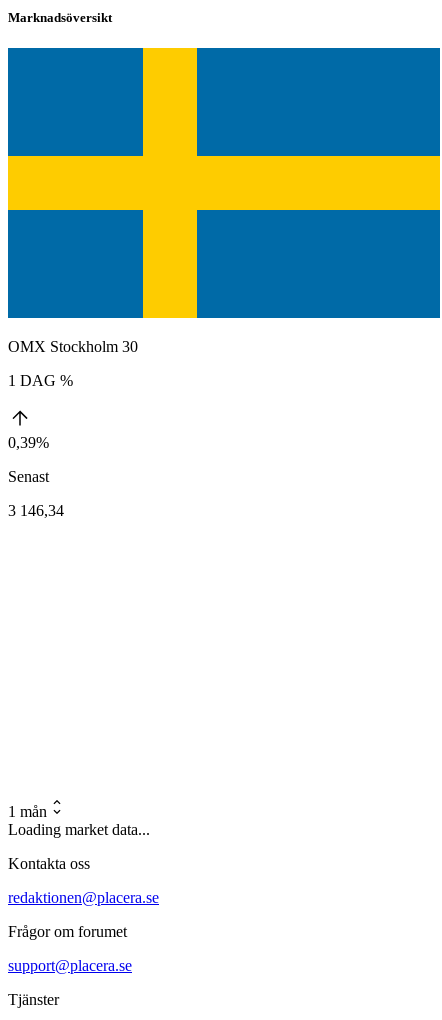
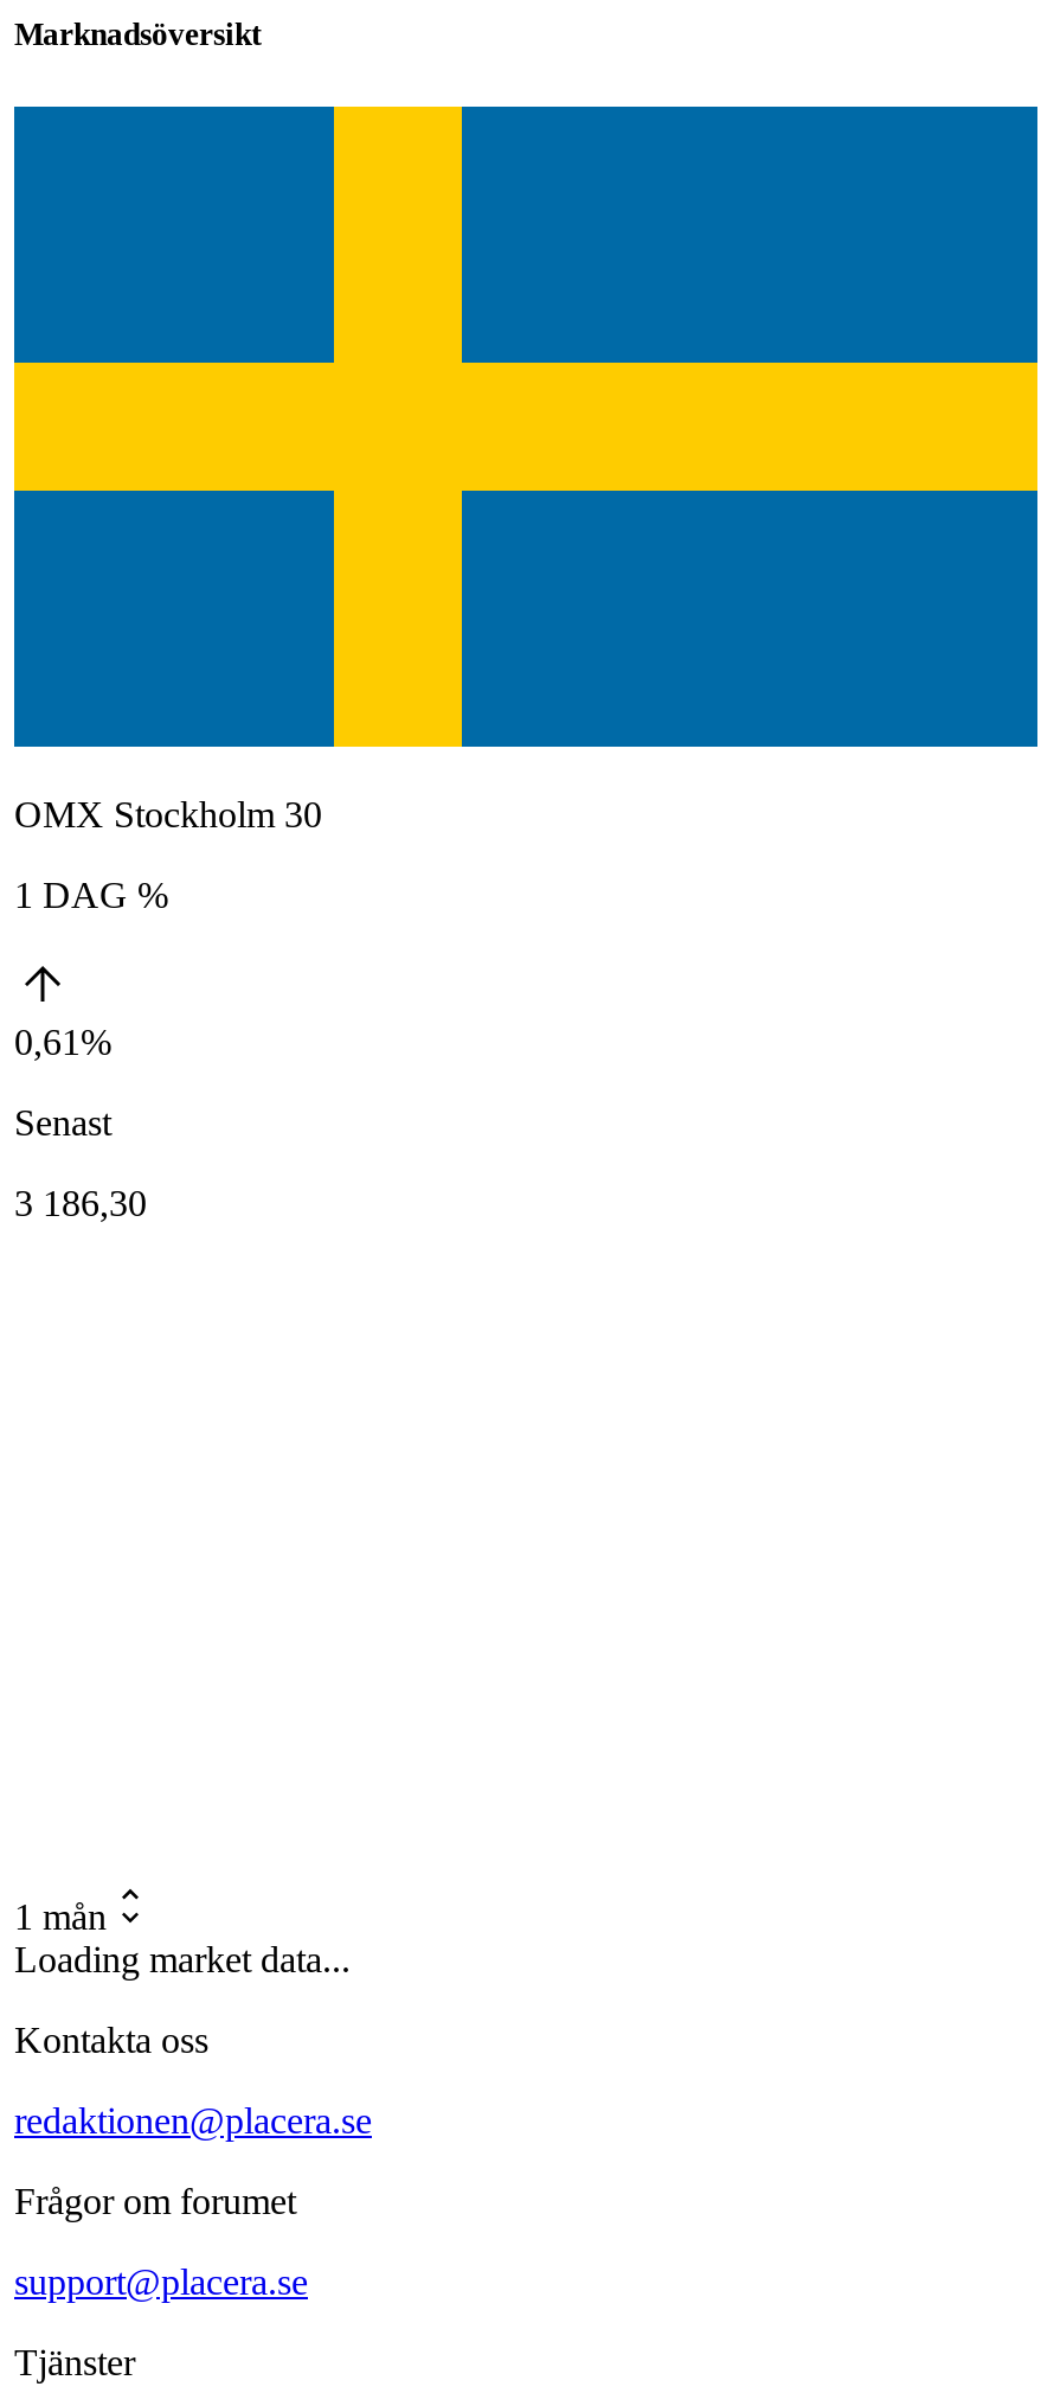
[8,434,49,451] 0,39% -> [14,1021,111,1061] 0,61%
[8,502,64,519] 3 146,34 -> [14,1182,147,1222] 3 186,30

